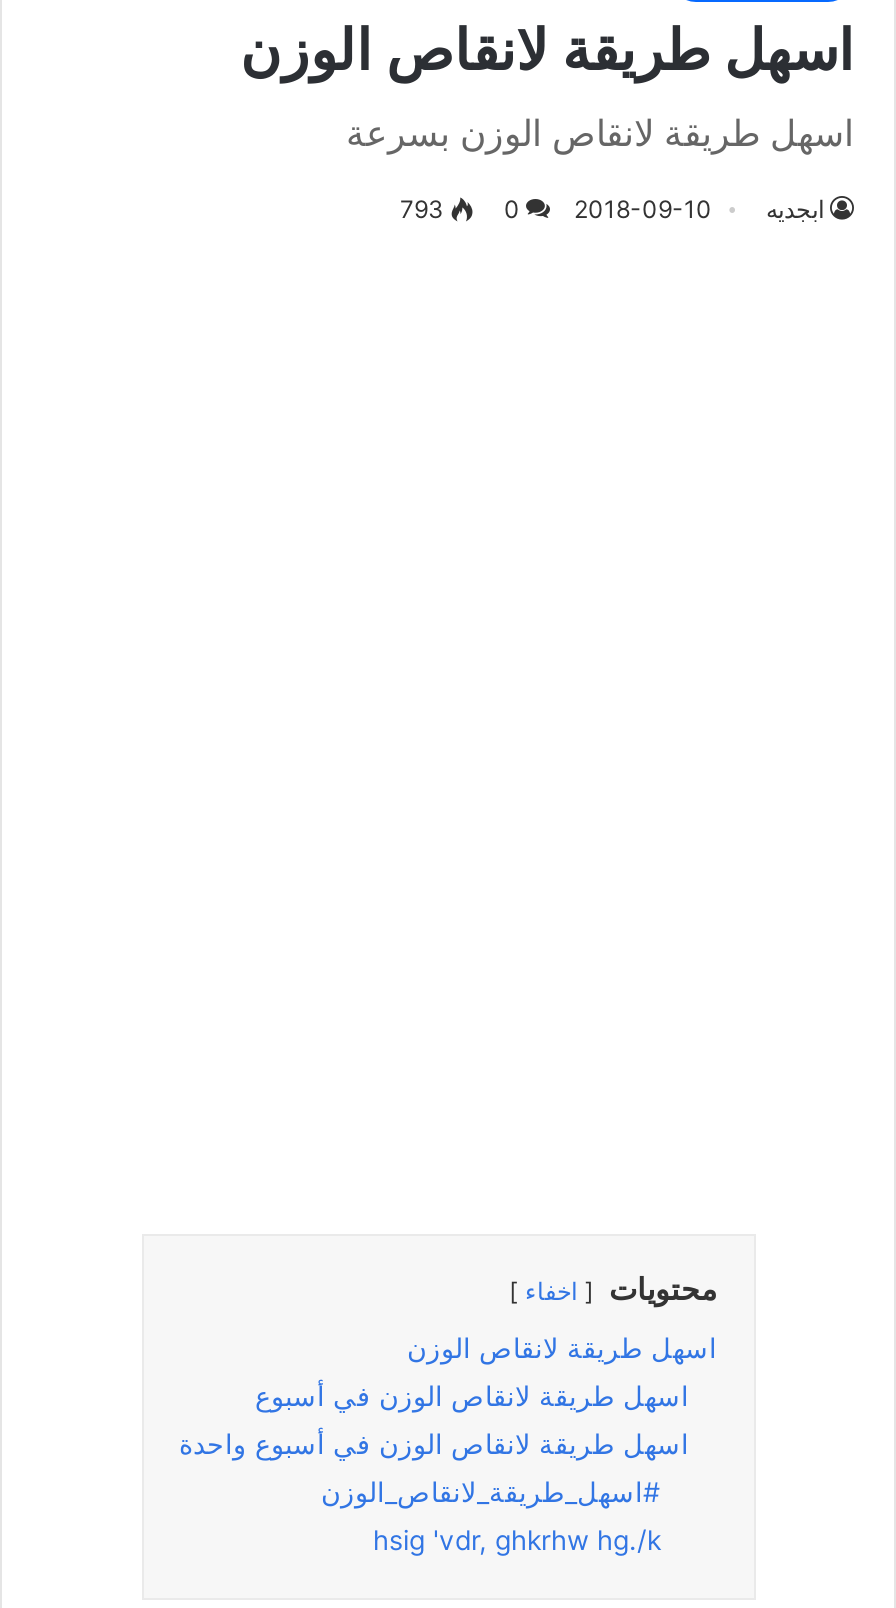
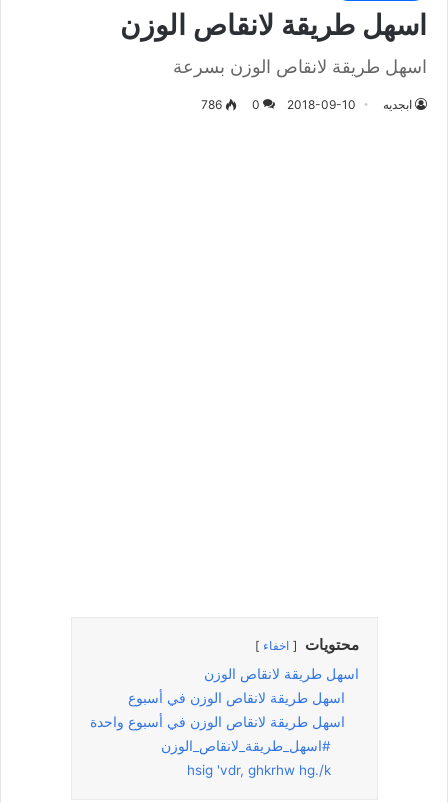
[400,194,824,224] ابجديه 2018-09-10 0 793 -> [201,97,412,112] ابجديه 2018-09-10 0 786

